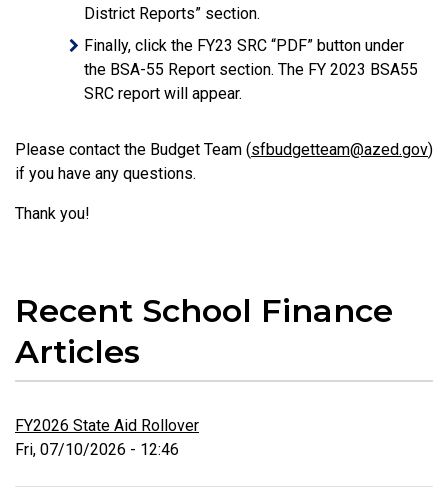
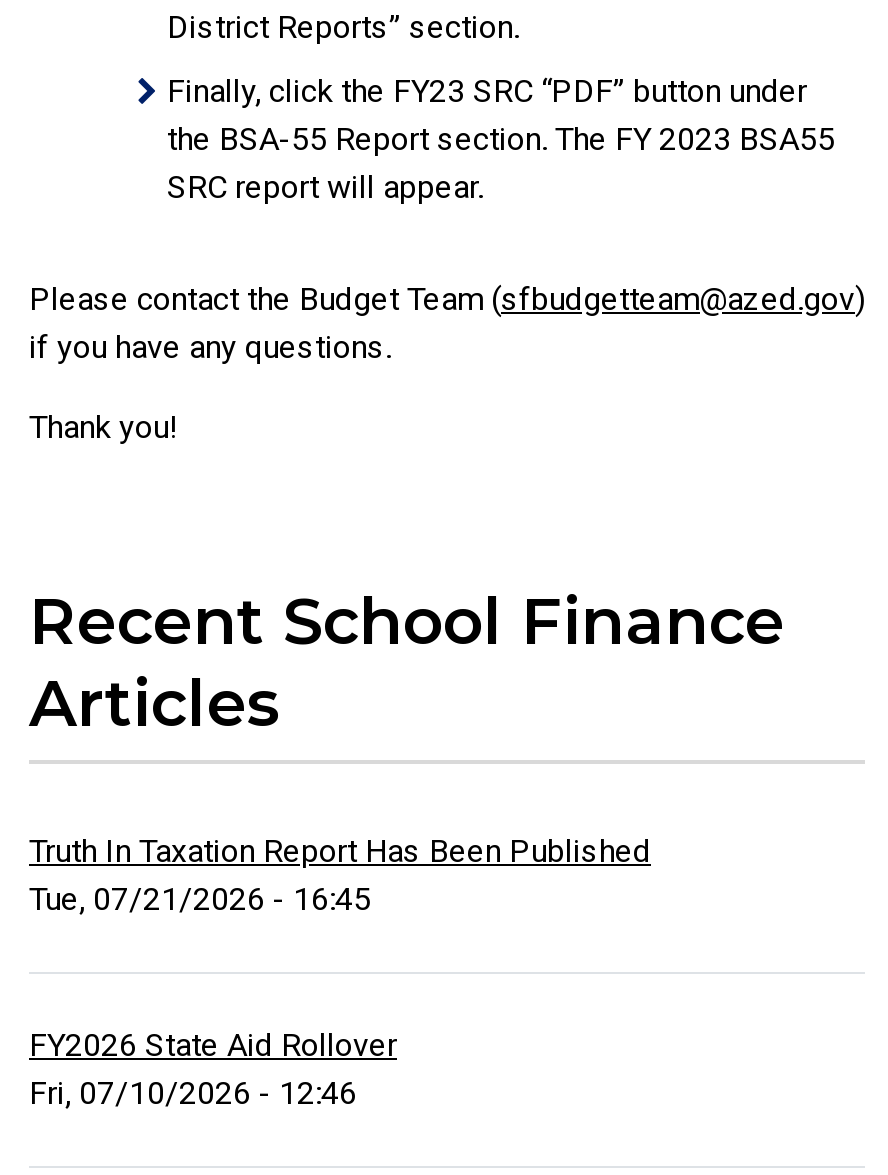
none -> [29,832,651,918] Truth In Taxation Report Has Been Published | Tue, 07/21/2026 - 16:45

